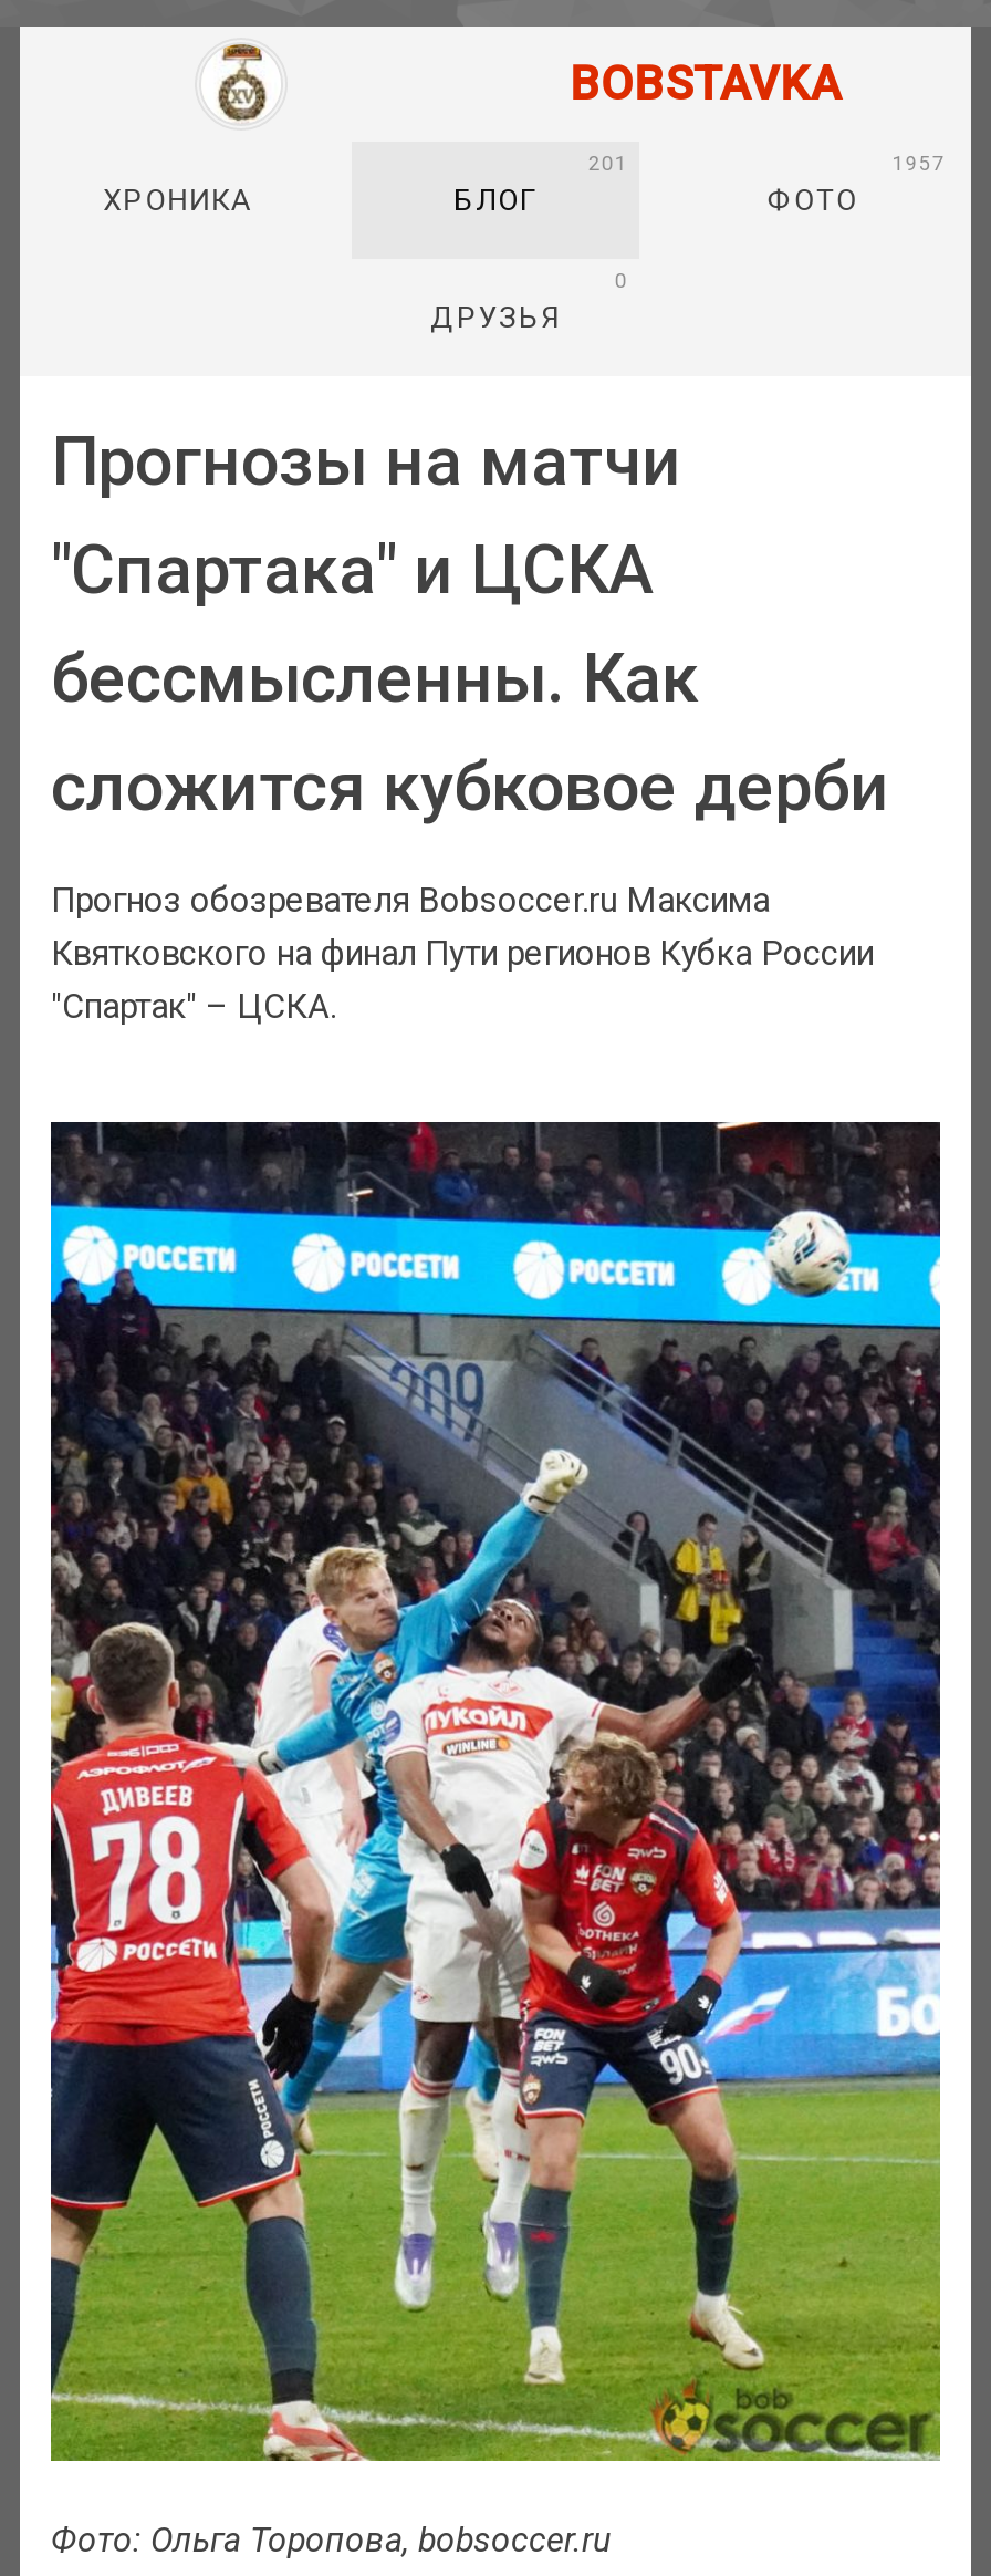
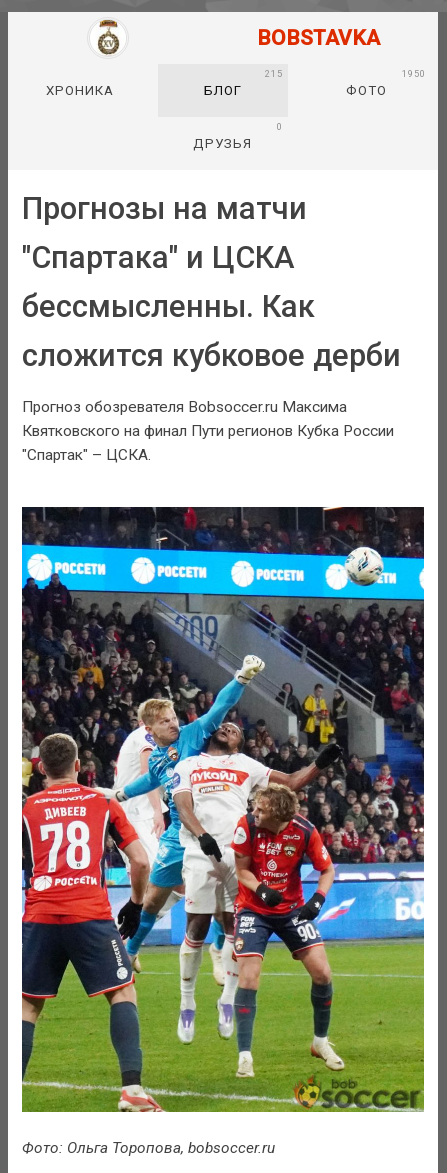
[588,150,628,174] 201 -> [265,68,283,79] 215
[892,150,945,174] 1957 -> [402,68,426,79] 1950

